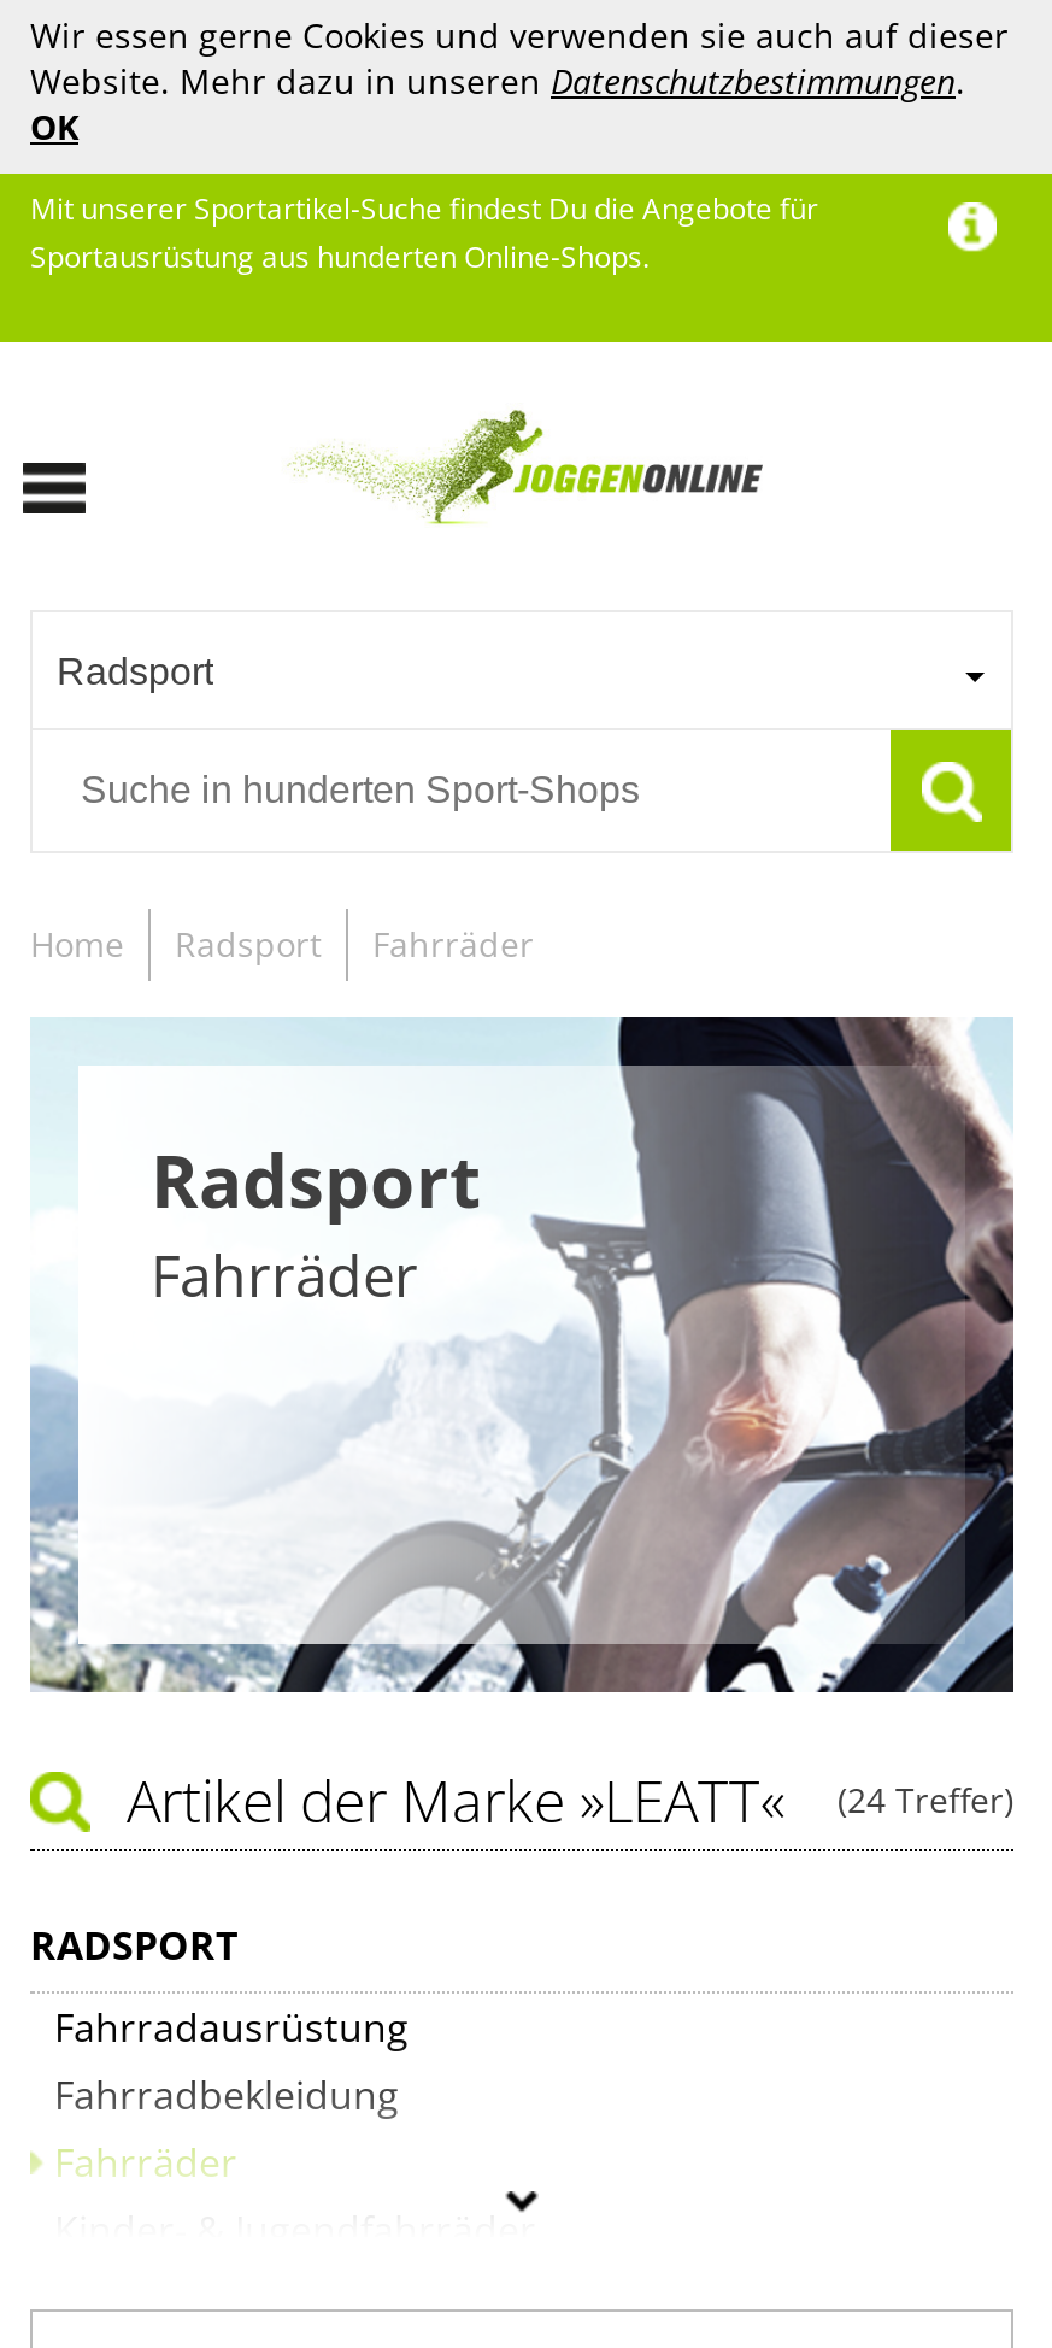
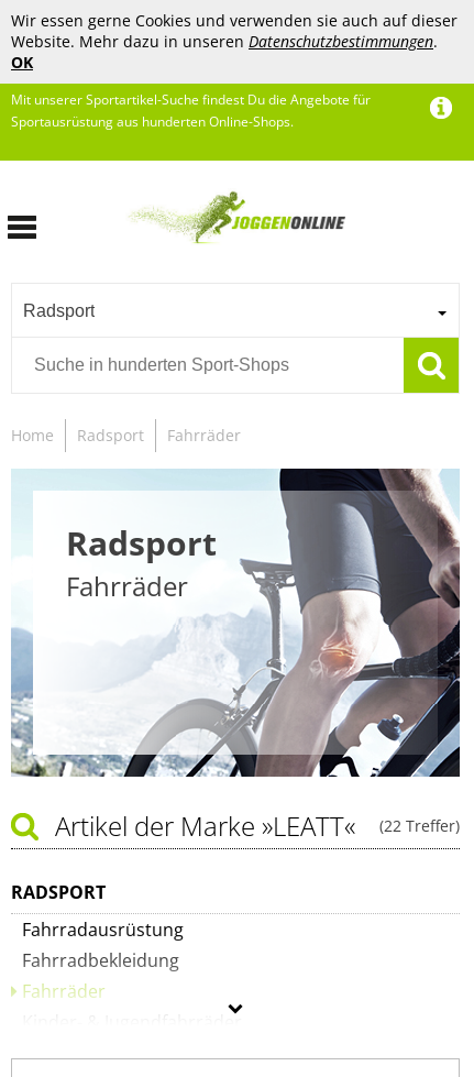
[127,1760,1013,1839] Artikel der Marke»LEATT« (24 Treffer) -> [55,807,460,844] Artikel der Marke»LEATT« (22 Treffer)

